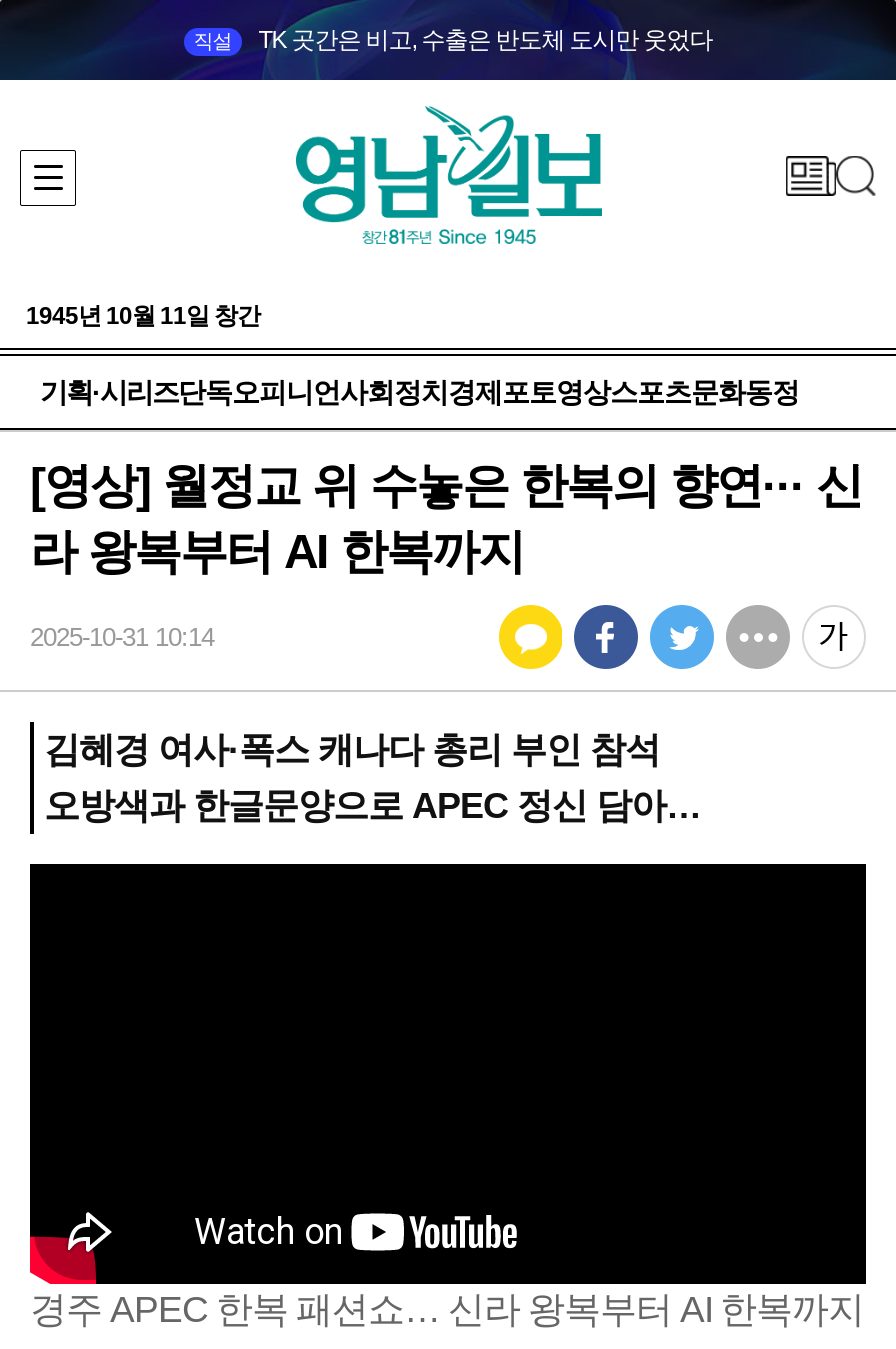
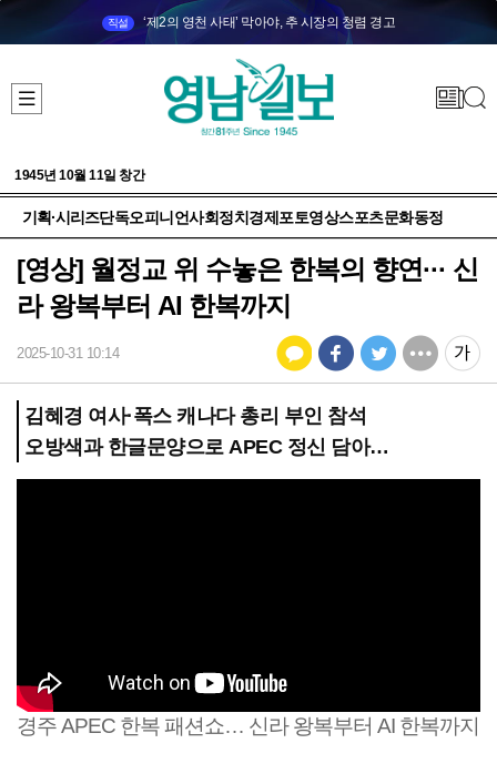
[258,26,712,54] TK 곳간은 비고, 수출은 반도체 도시만 웃었다 -> [143,14,395,30] ‘제2의 영천 사태’ 막아야, 추 시장의 청렴 경고

